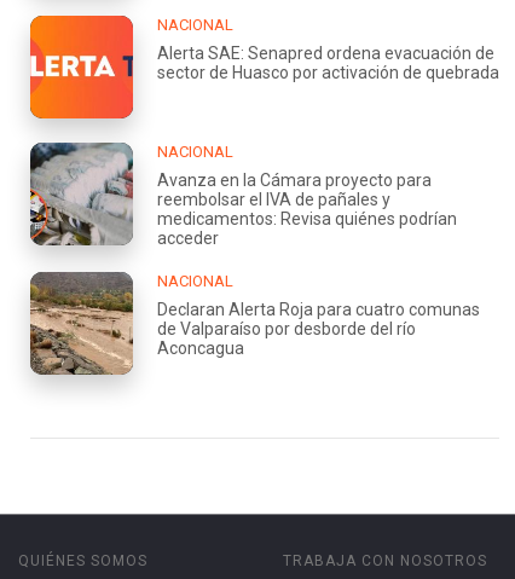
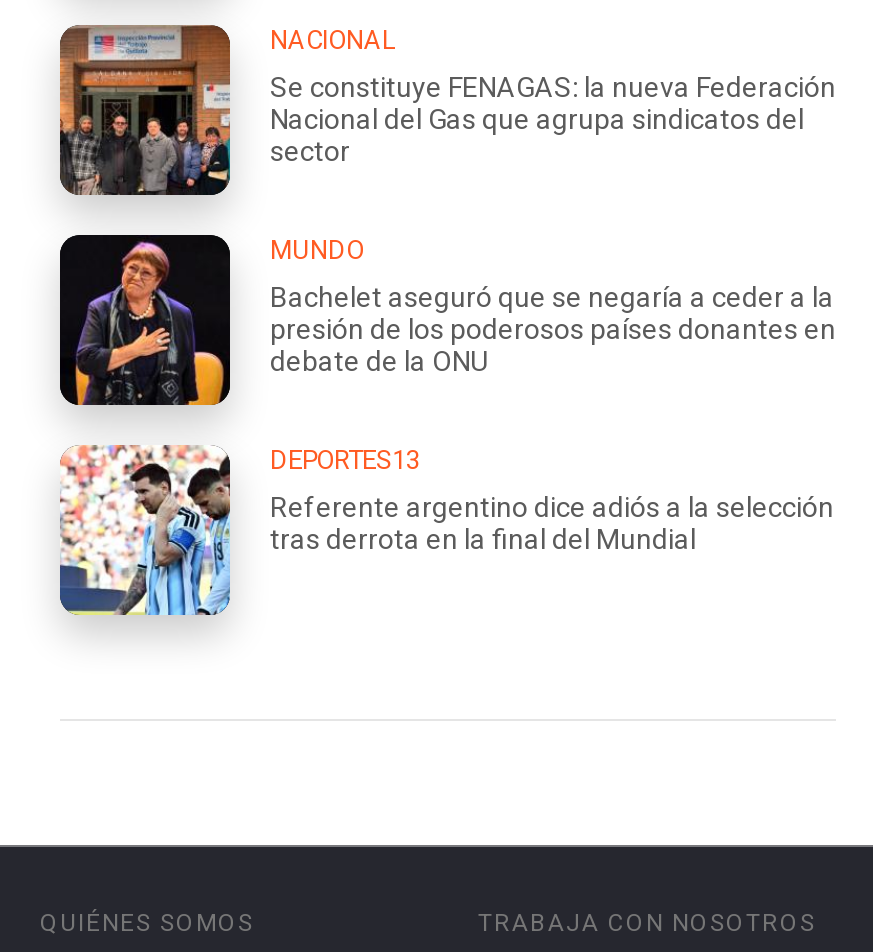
[29,15,499,120] [image] | Alerta SAE: Senapred ordena evacuación de | sector de Huasco por activación de quebrada -> [58,23,836,197] [image] | Se constituye FENAGAS: la nueva Federación | Nacional del Gas que agrupa sindicatos del | sector
[29,141,233,245] [image] | NACIONAL -> [58,233,364,407] [image] | MUNDO
[157,170,457,248] Avanza en la Cámara proyecto para | reembolsar el IVA de pañales y | medicamentos: Revisa quiénes podrían | acceder -> [270,281,836,377] Bachelet aseguró que se negaría a ceder a la | presión de los poderosos países donantes en | debate de la ONU
[29,271,233,376] [image] | NACIONAL -> [60,445,420,617] [image] | DEPORTES13
[157,300,480,358] Declaran Alerta Roja para cuatro comunas | de Valparaíso por desborde del río | Aconcagua -> [270,491,834,555] Referente argentino dice adiós a la selección | tras derrota en la final del Mundial

